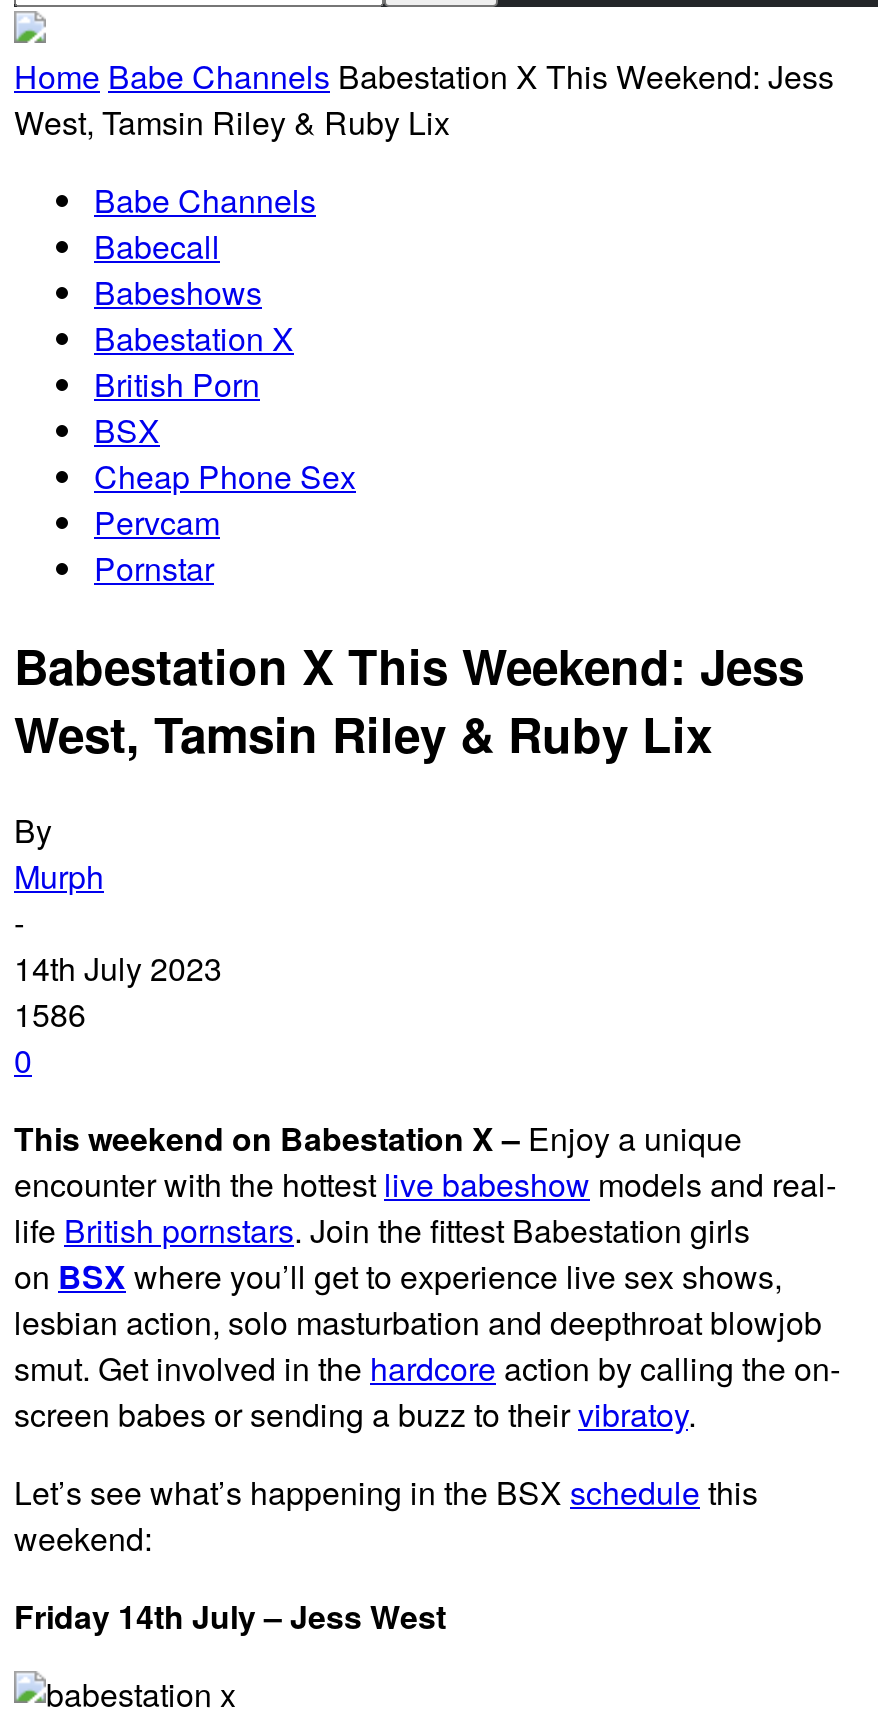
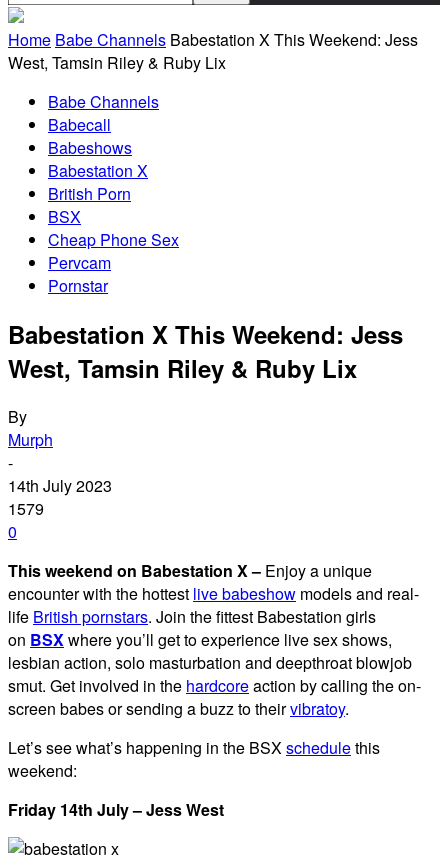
[14,991,86,1037] 1586 -> [8,497,44,520] 1579

